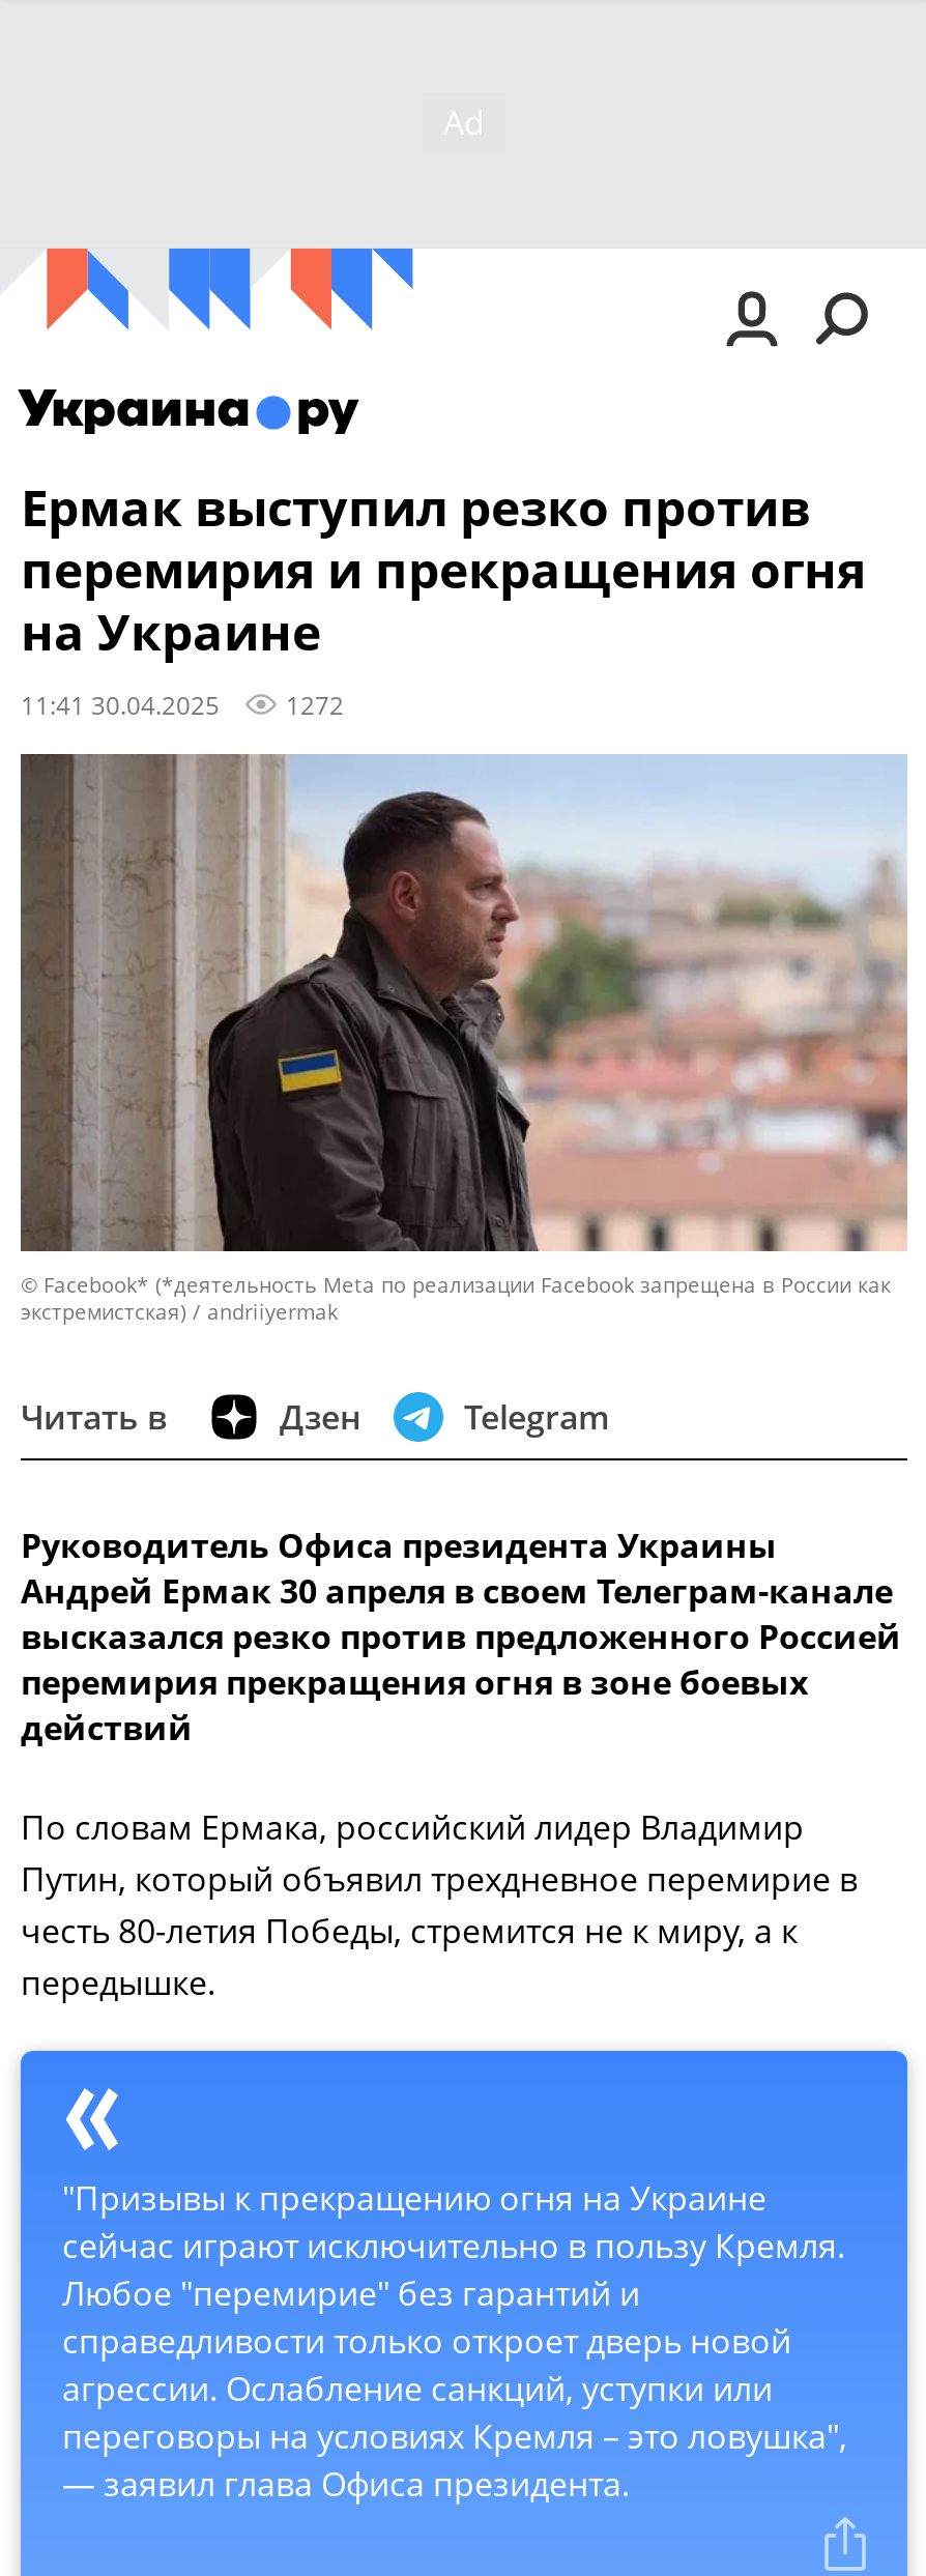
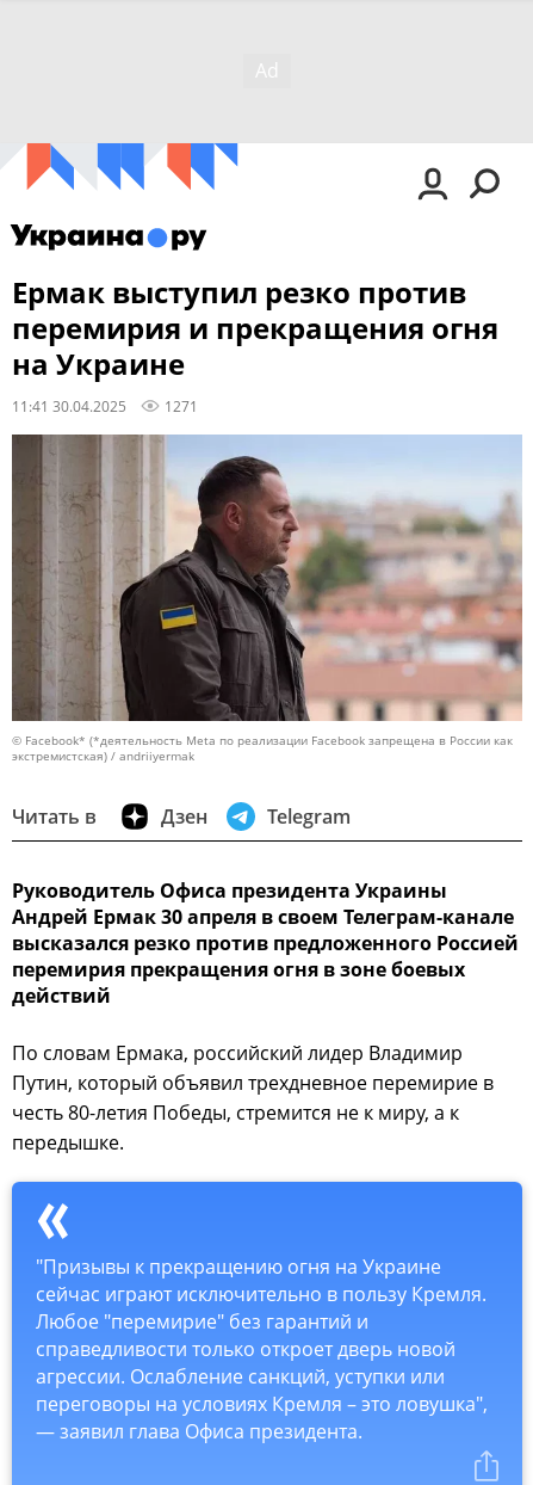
[21,688,344,721] 11:41 30.04.2025 1272 -> [12,396,198,415] 11:41 30.04.2025 1271

